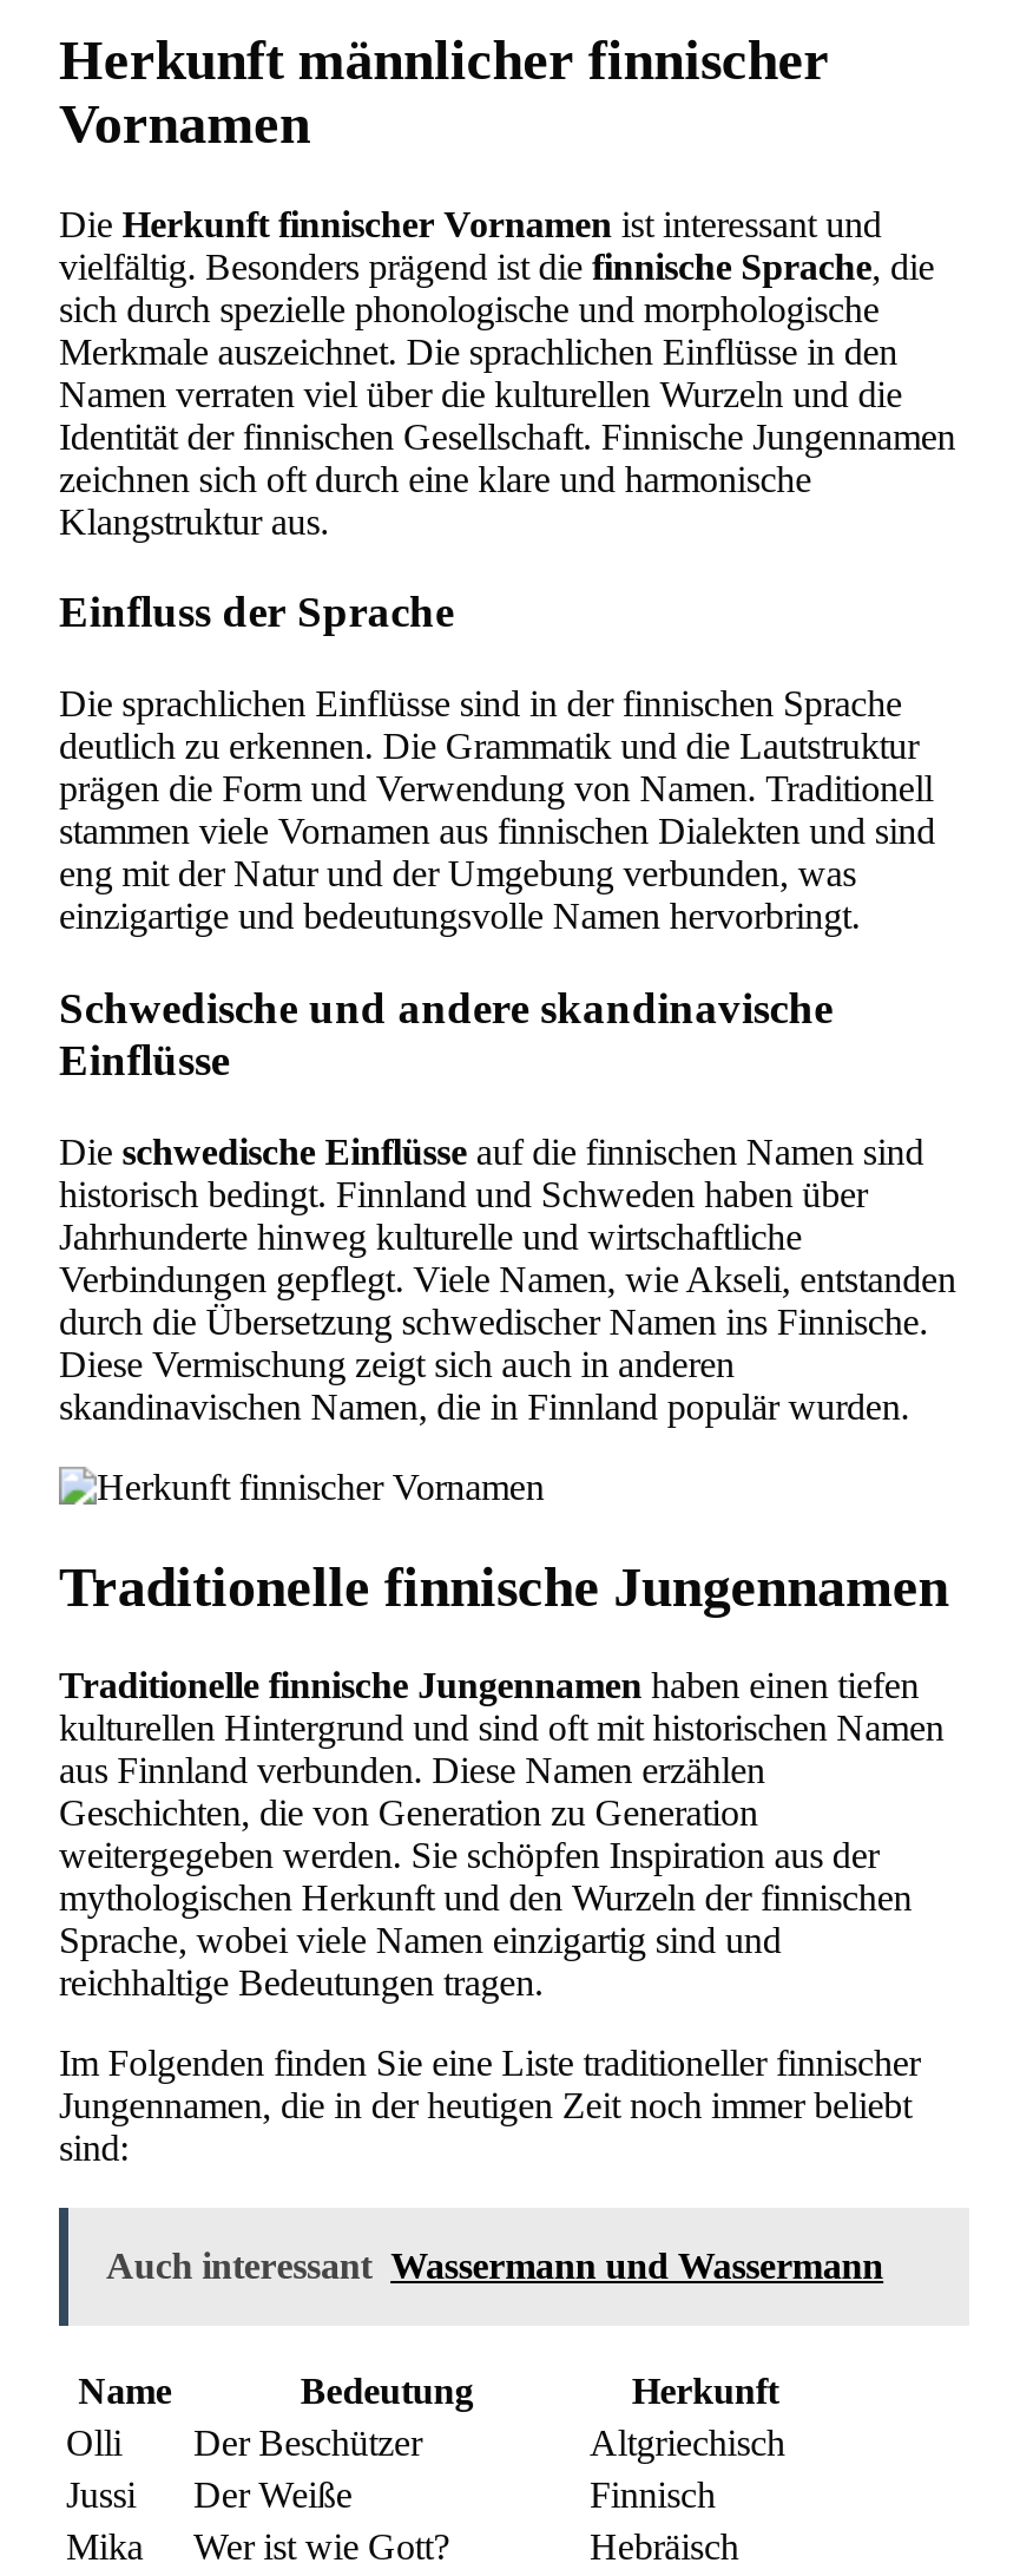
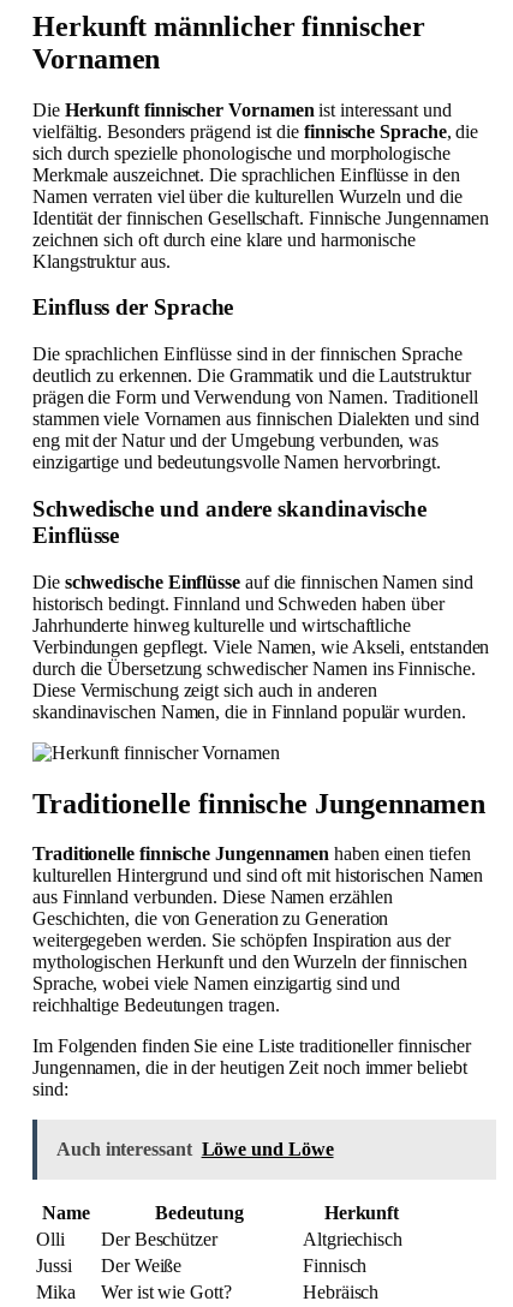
[106,2247,883,2287] Auch interessant Wassermann und Wassermann -> [56,1139,333,1160] Auch interessant Löwe und Löwe

